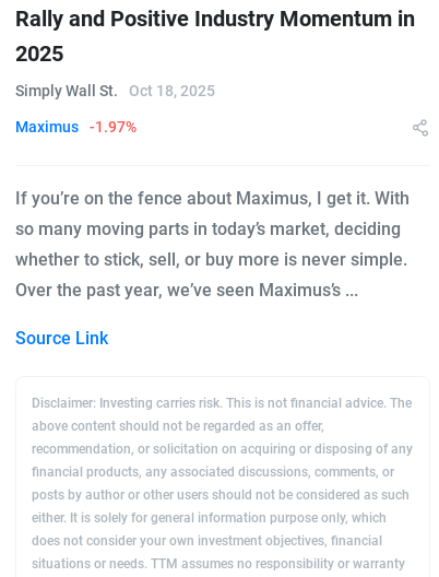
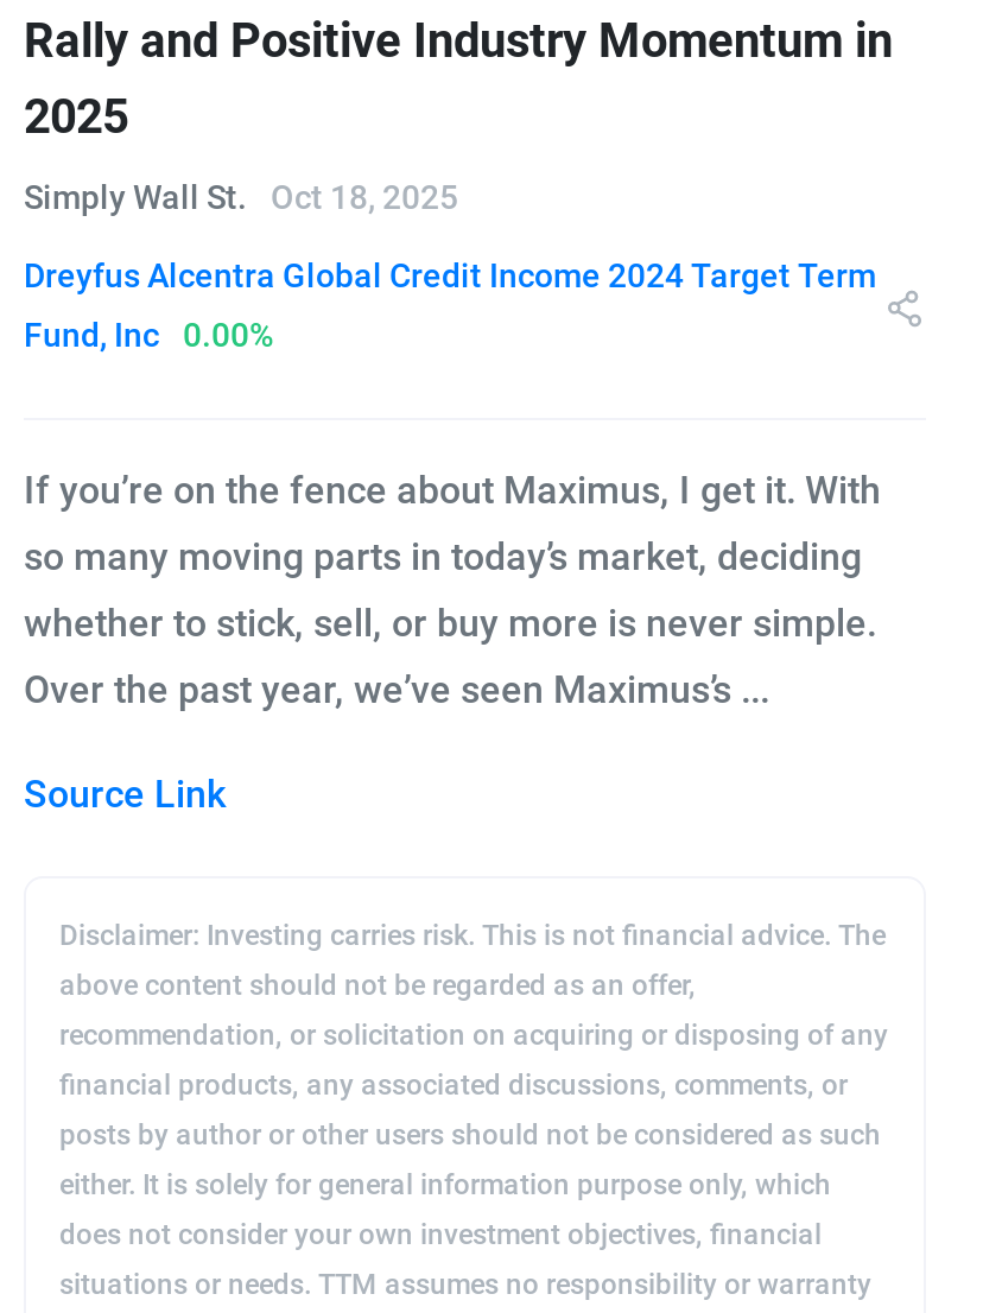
[15,118,137,136] Maximus | -1.97% -> [24,256,876,354] Dreyfus Alcentra Global Credit Income 2024 Target Term | Fund, Inc | 0.00%

